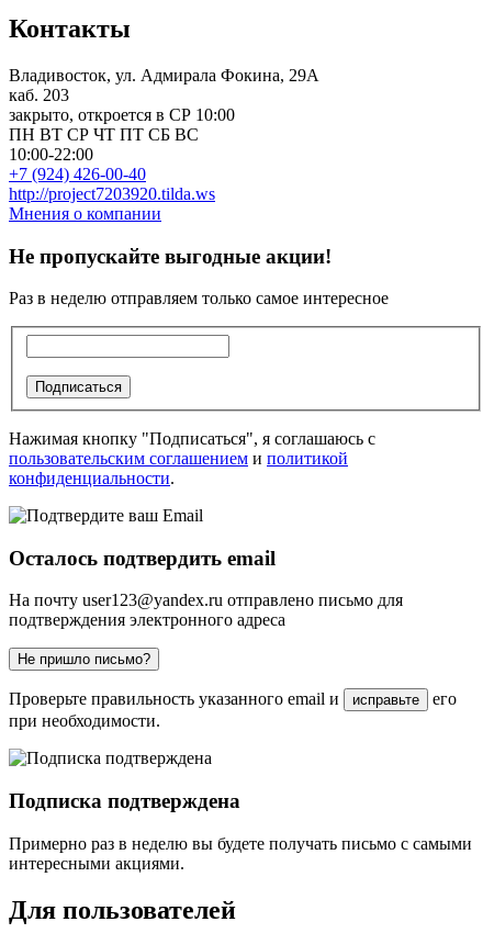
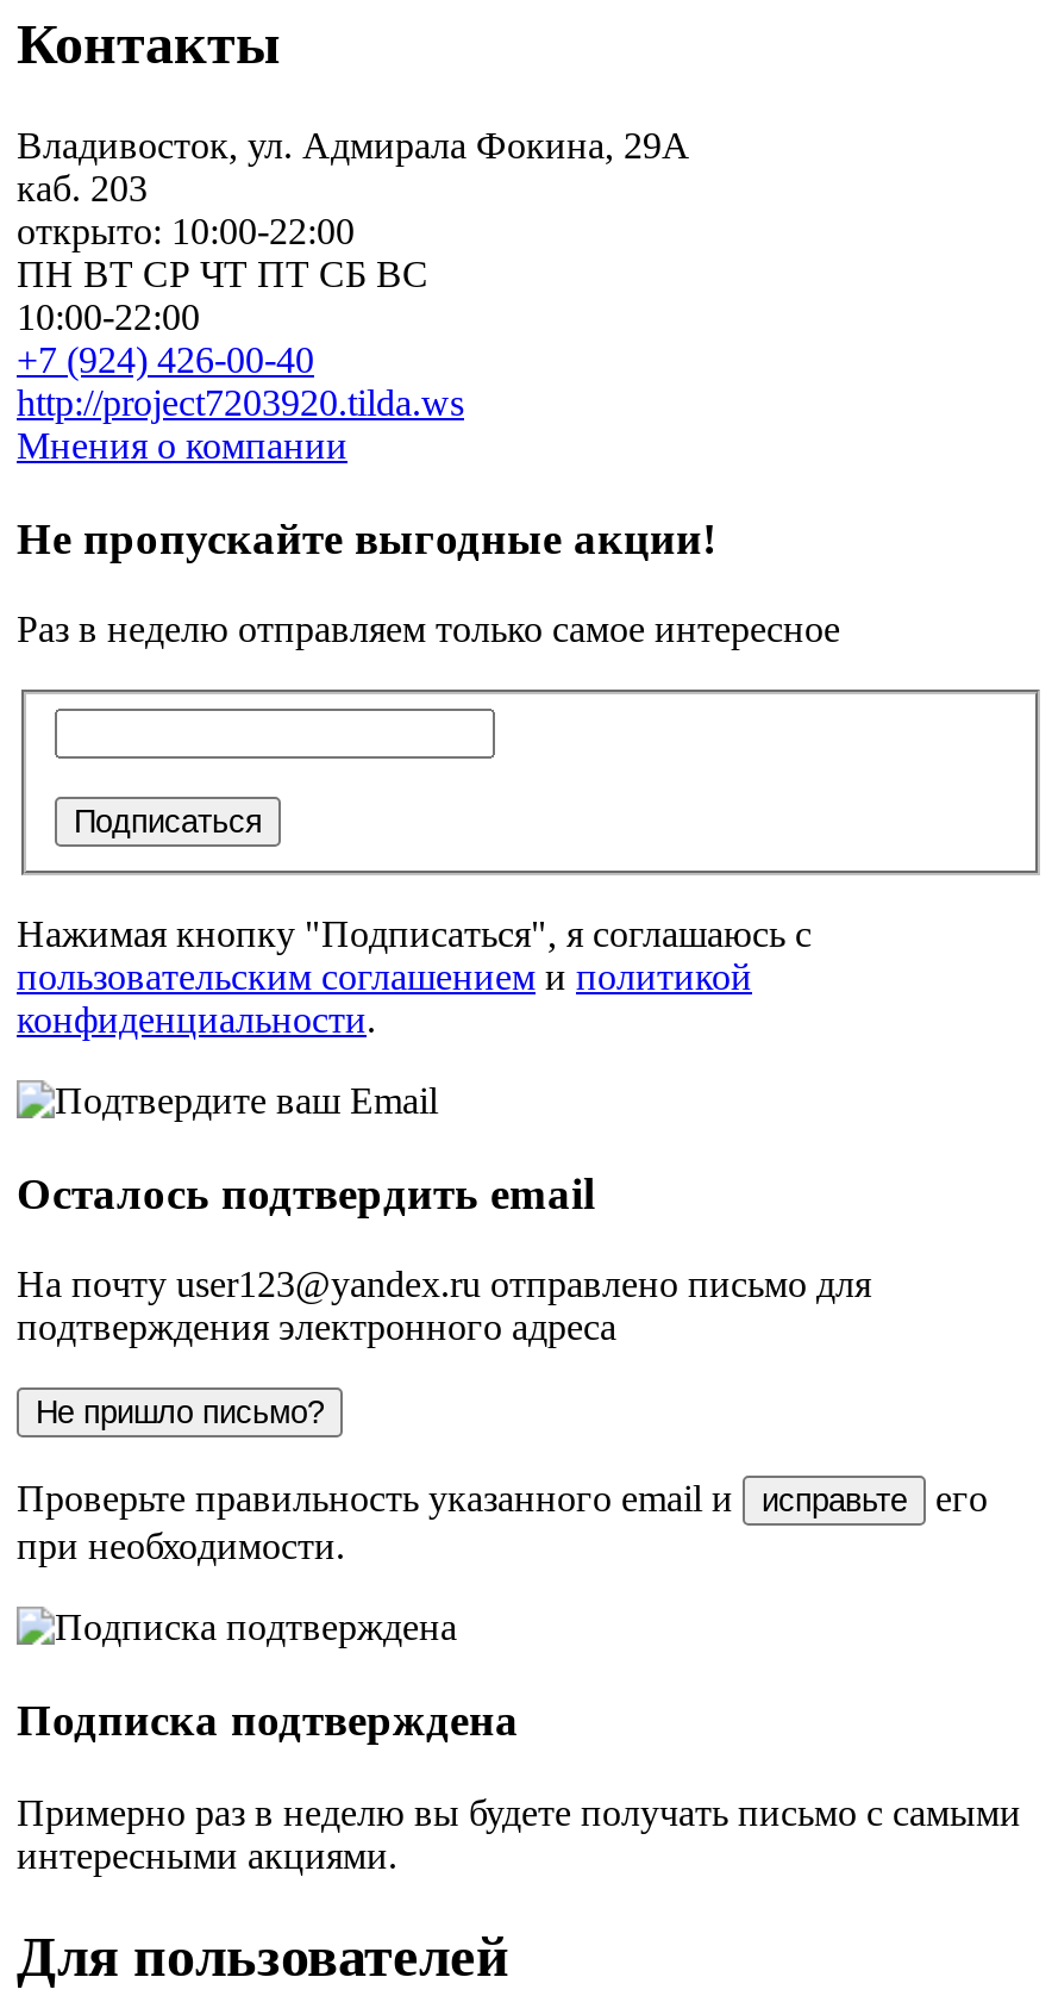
[9,105,235,124] закрыто, откроется в СР 10:00 -> [17,210,355,251] открыто: 10:00-22:00

